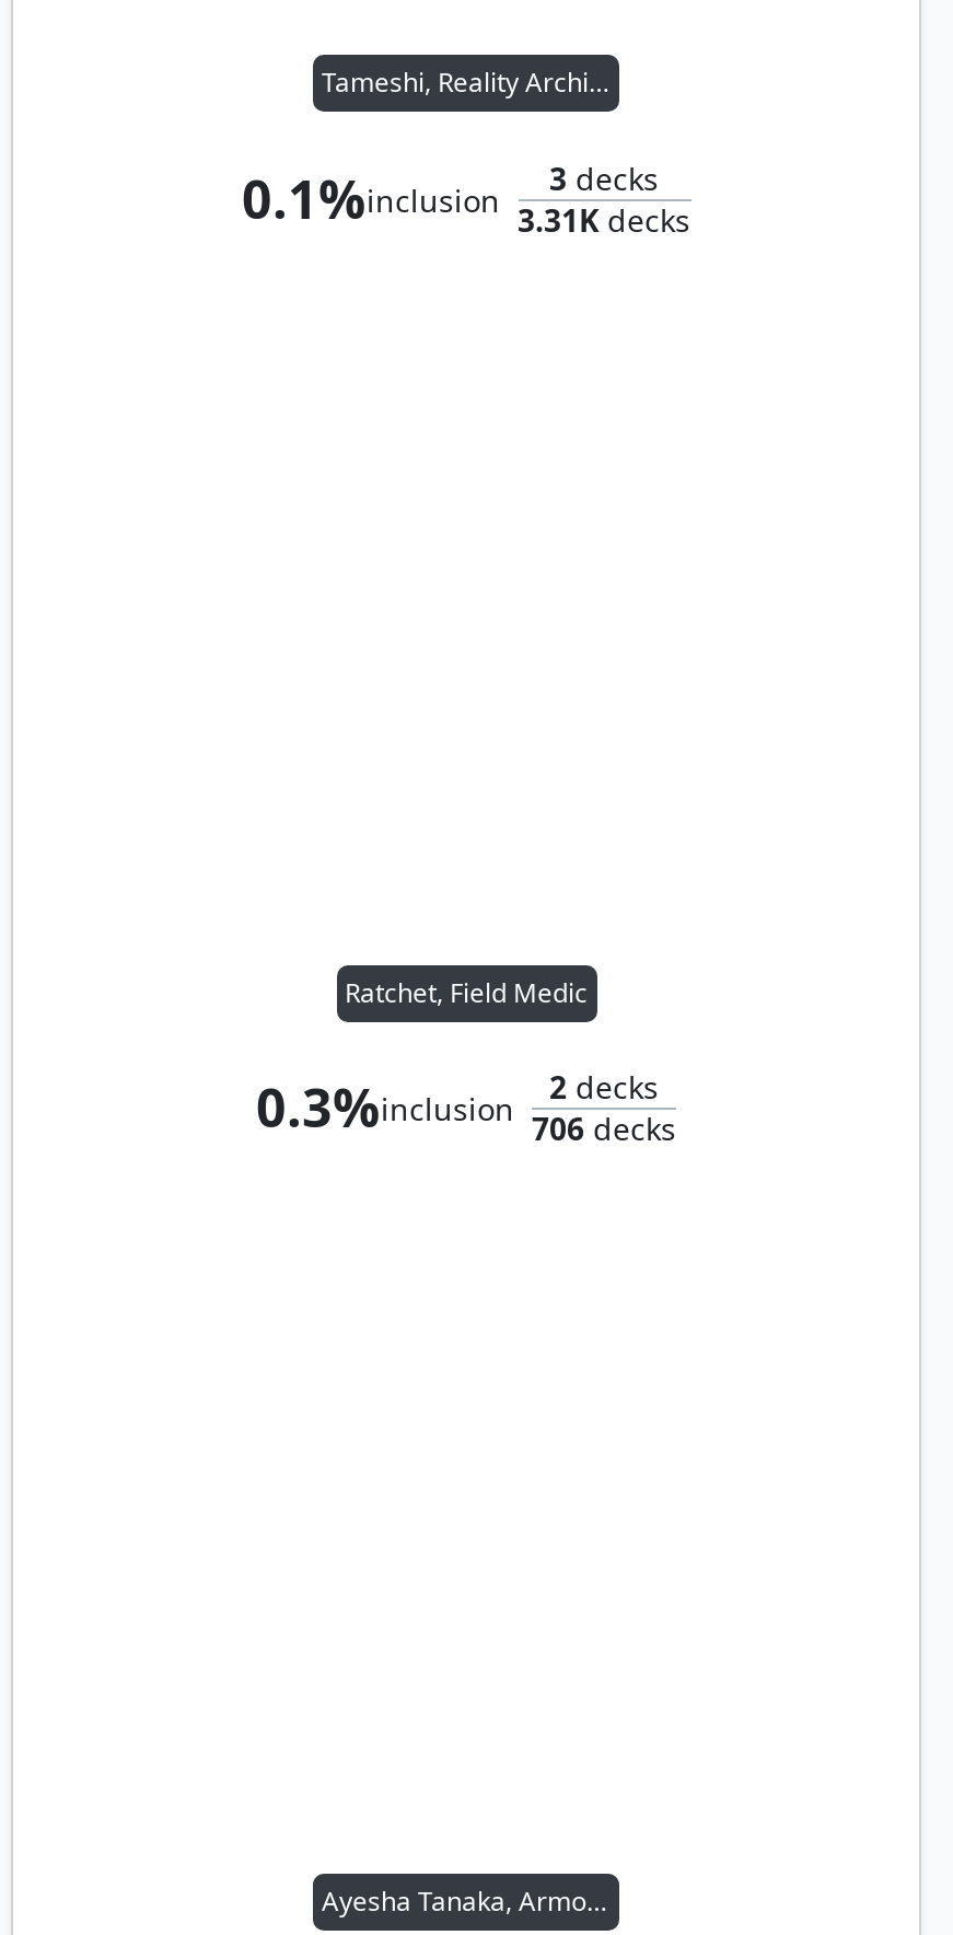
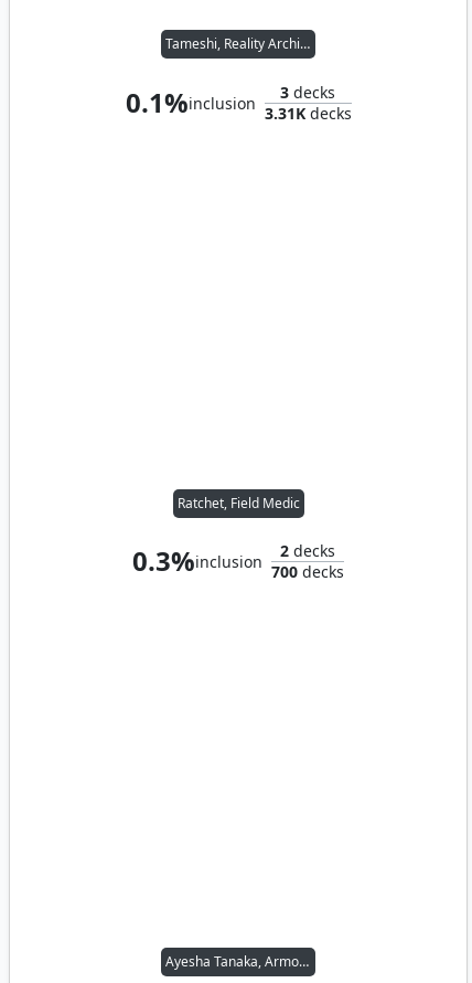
[256,1065,676,1149] 0.3%inclusion 706 decks 2 decks -> [132,540,344,582] 0.3%inclusion 700 decks 2 decks

